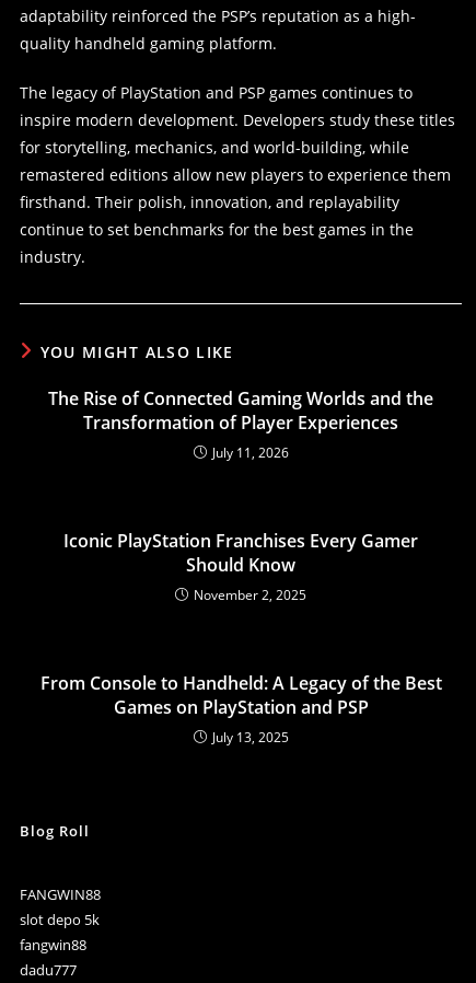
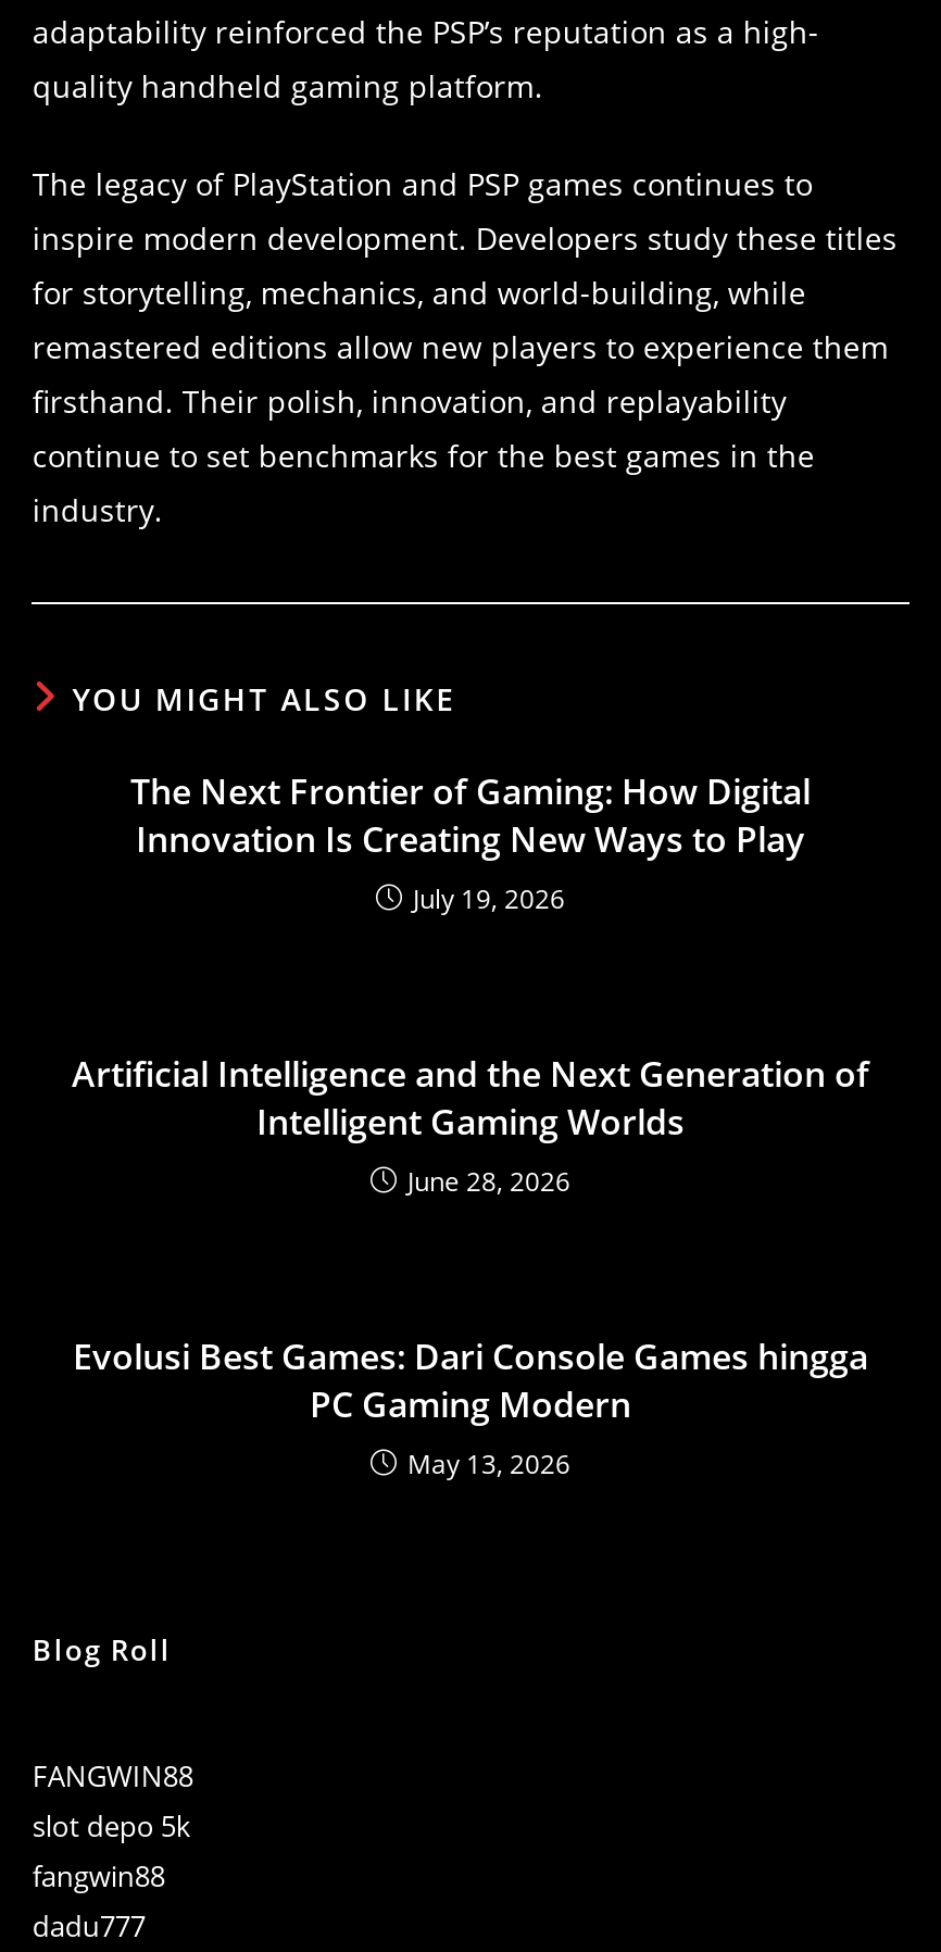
[48,386,433,462] The Rise of Connected Gaming Worlds and the | Transformation of Player Experiences | July 11, 2026 -> [130,767,811,917] The Next Frontier of Gaming: How Digital | Innovation Is Creating New Ways to Play | July 19, 2026
[63,528,418,604] Iconic PlayStation Franchises Every Gamer | Should Know | November 2, 2025 -> [72,1049,869,1199] Artificial Intelligence and the Next Generation of | Intelligent Gaming Worlds | June 28, 2026
[40,671,442,746] From Console to Handheld: A Legacy of the Best | Games on PlayStation and PSP | July 13, 2025 -> [73,1332,868,1482] Evolusi Best Games: Dari Console Games hingga | PC Gaming Modern | May 13, 2026

